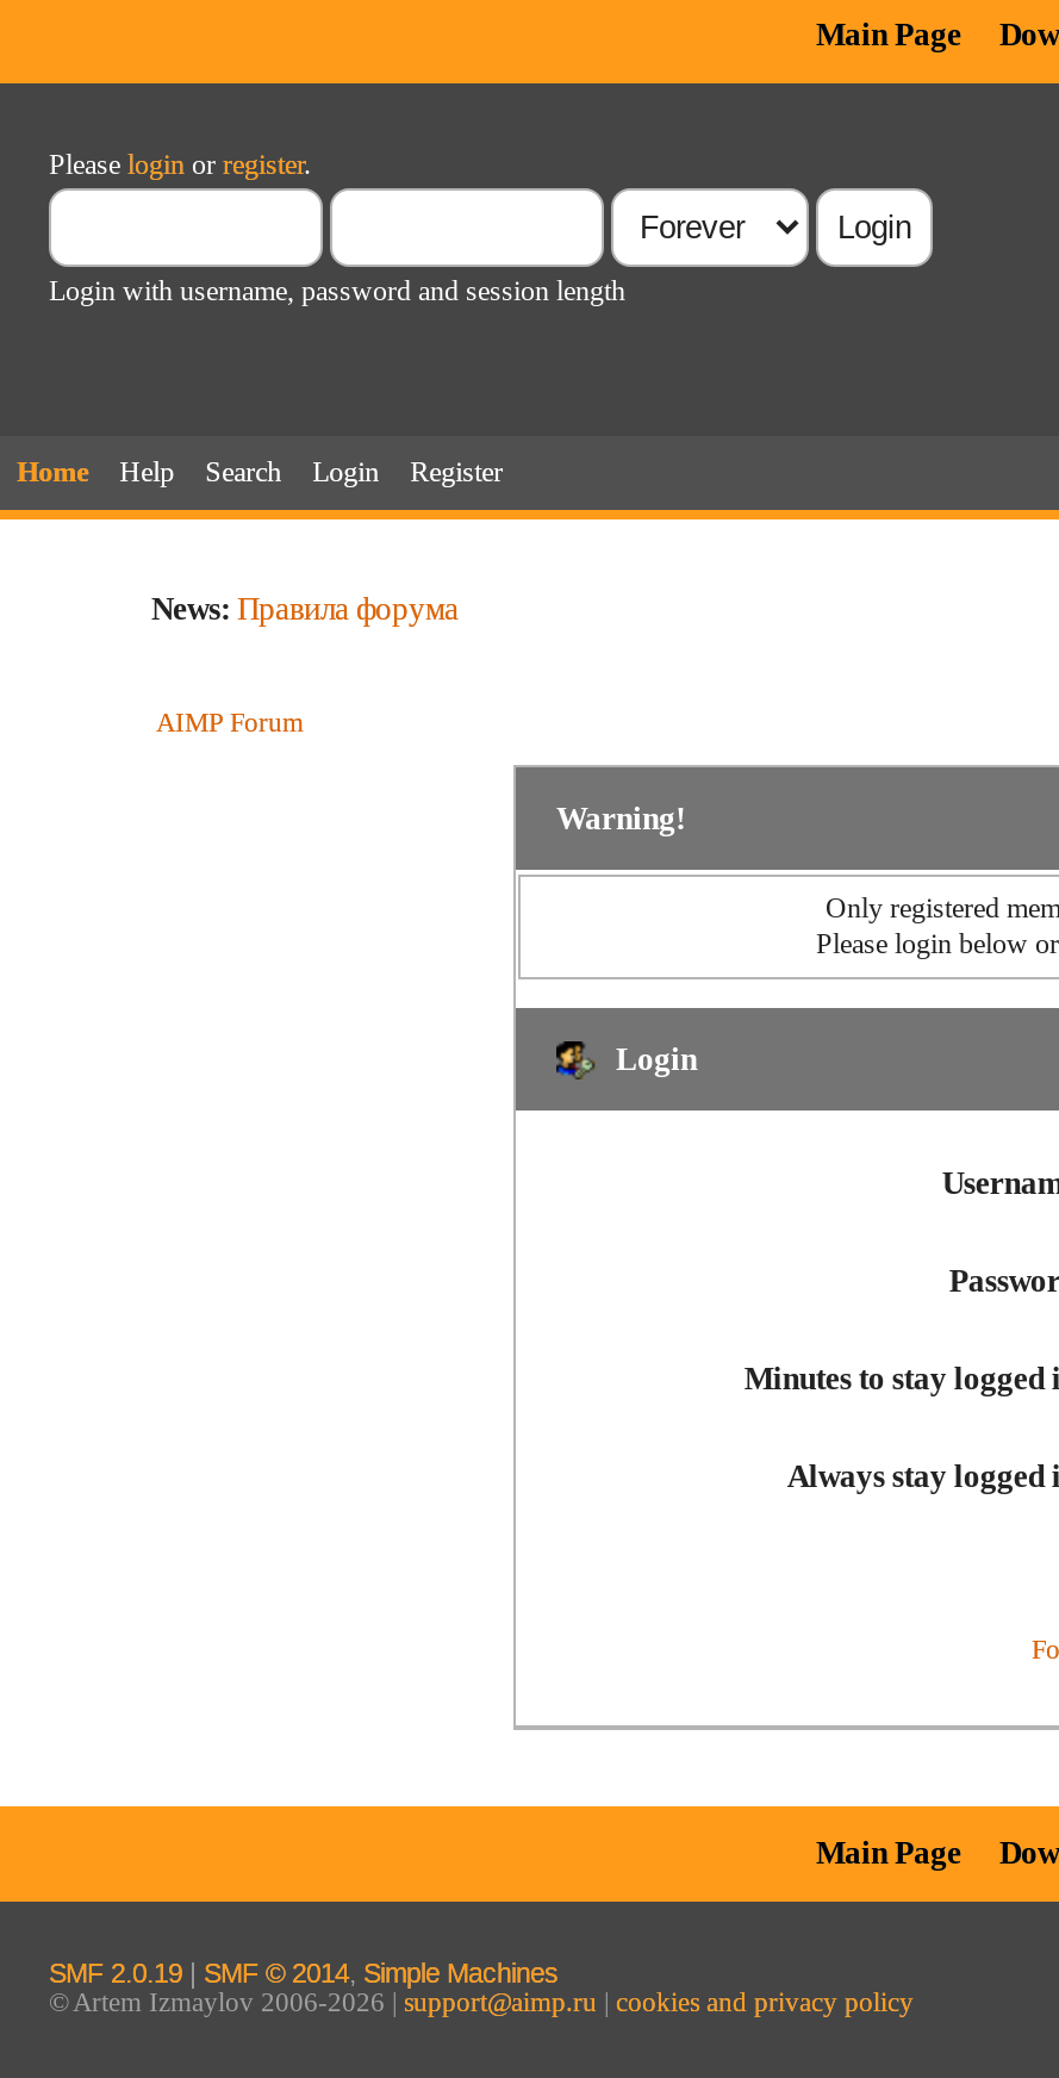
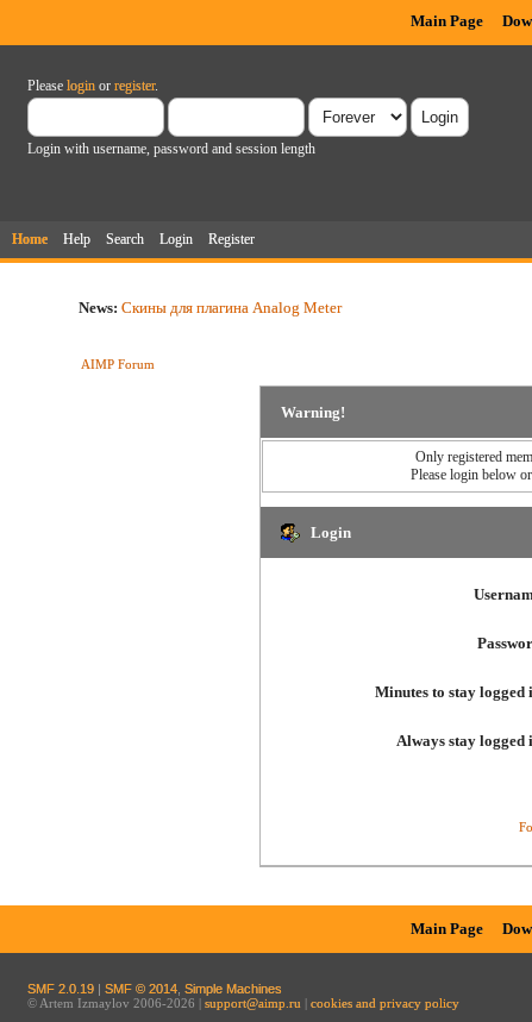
[151,591,459,627] News: Правила форума -> [79,299,342,316] News: Скины для плагина Analog Meter

